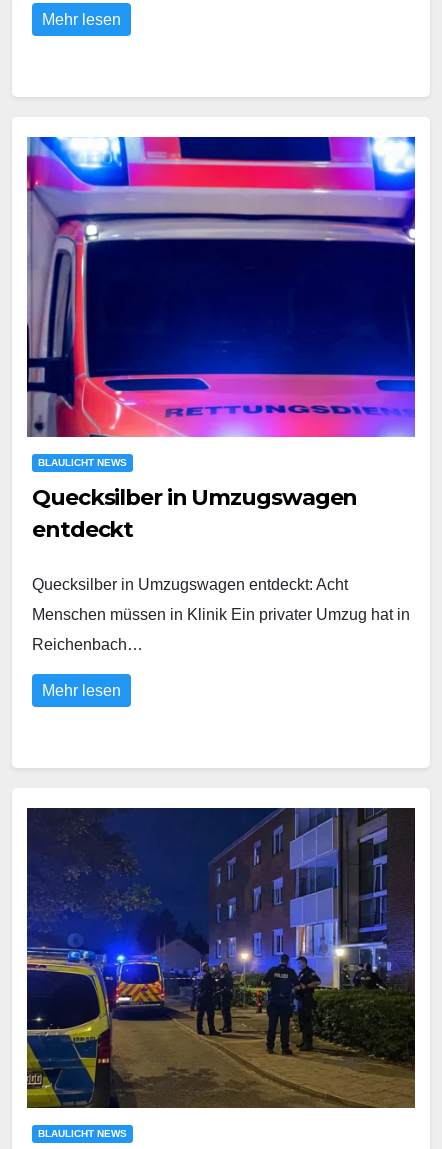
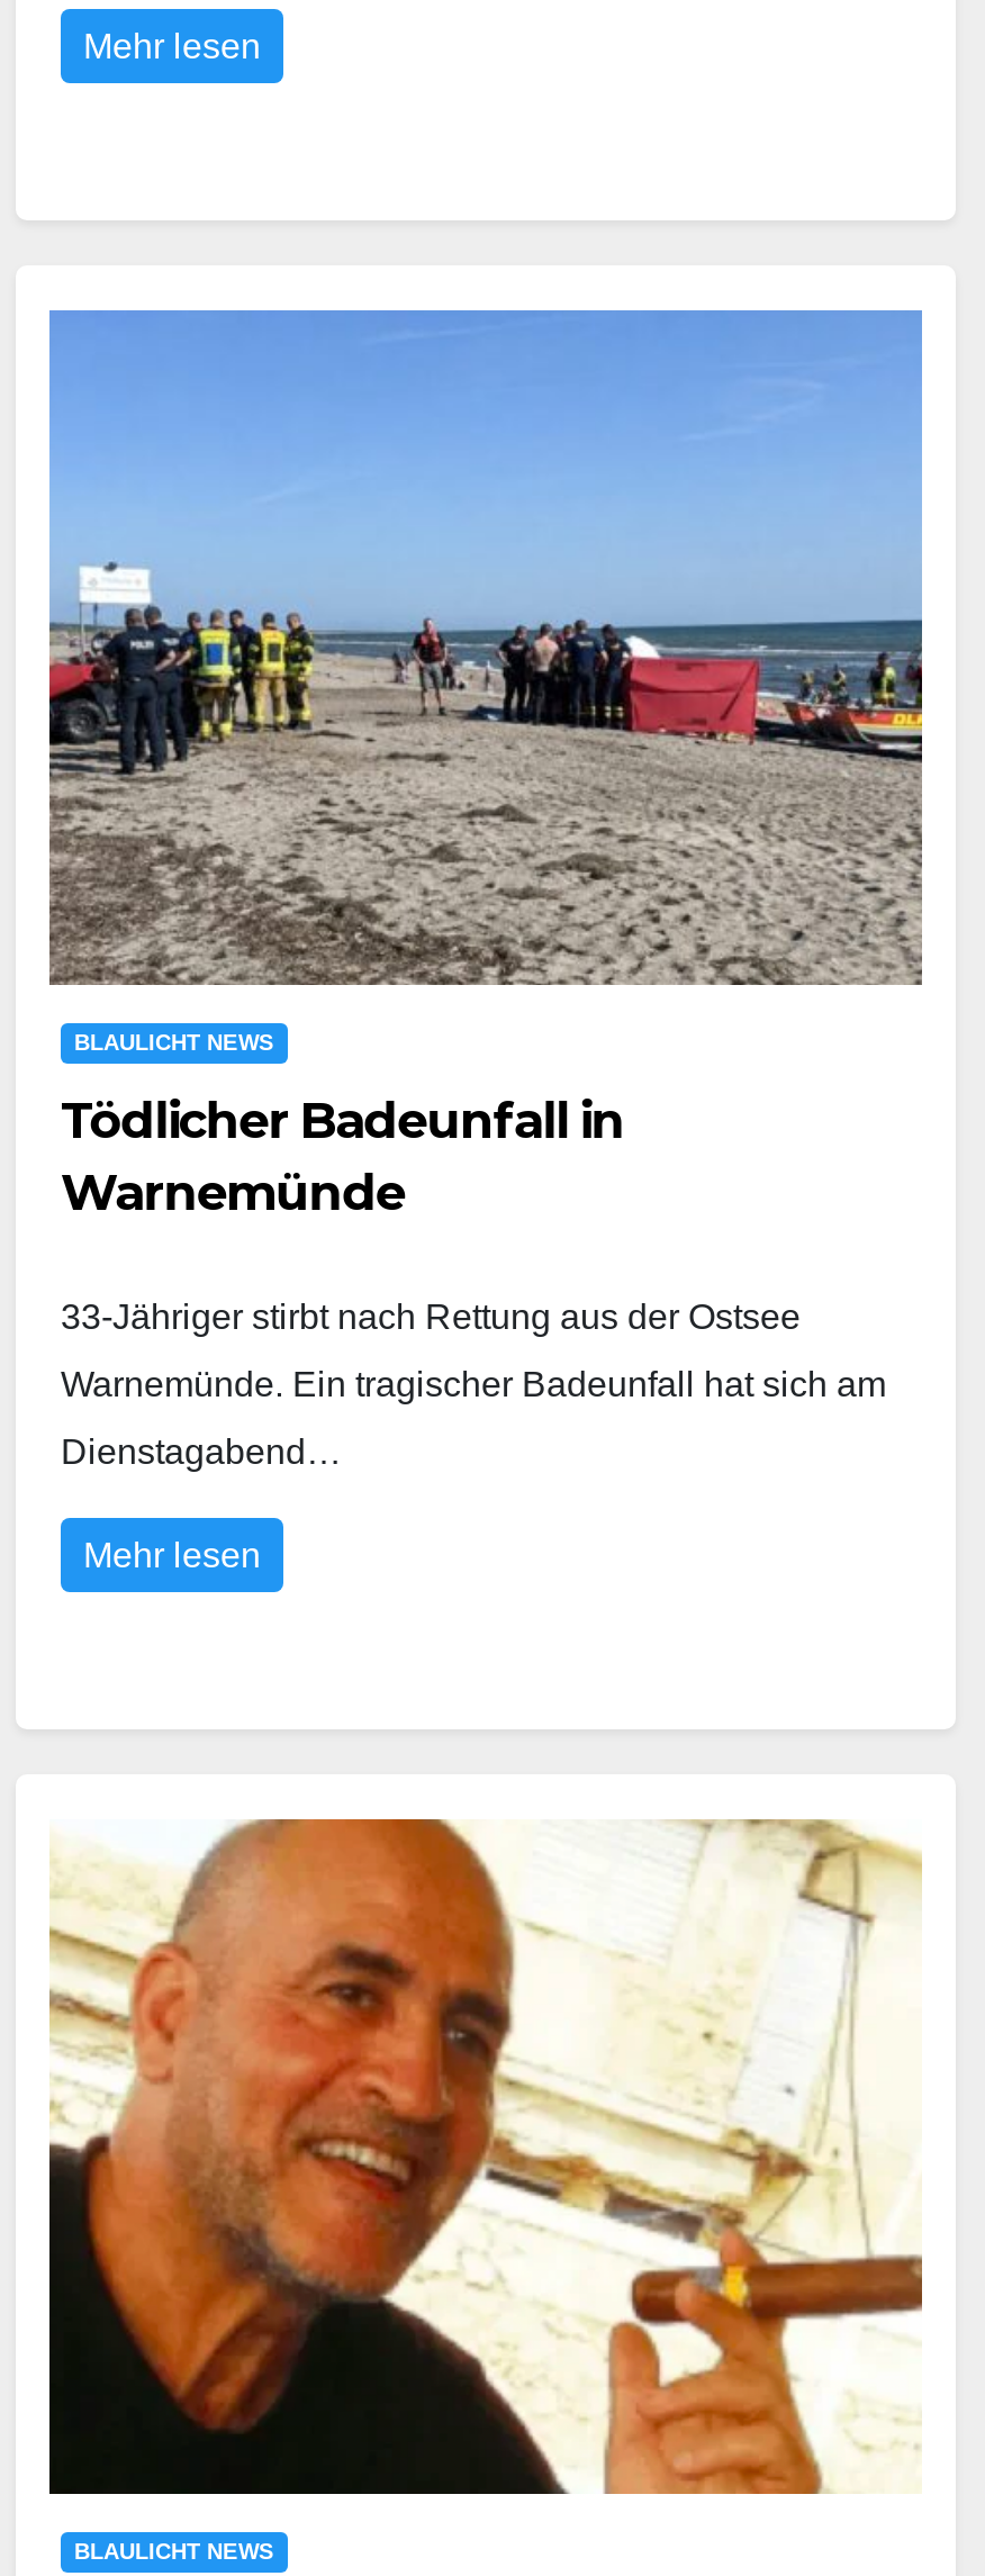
[26,136,416,438] [image] -> [47,308,924,987] [image]
[32,484,357,543] Quecksilber in Umzugswagen | entdeckt -> [61,1091,625,1223] Tödlicher Badeunfall in | Warnemünde
[32,576,348,593] Quecksilber in Umzugswagen entdeckt: Acht -> [61,1298,801,1336] 33-Jähriger stirbt nach Rettung aus der Ostsee
[32,606,410,623] Menschen müssen in Klinik Ein privater Umzug hat in -> [61,1365,886,1403] Warnemünde. Ein tragischer Badeunfall hat sich am
[32,636,143,653] Reichenbach… -> [61,1432,342,1471] Dienstagabend…
[26,807,416,1109] [image] -> [47,1817,924,2496] [image]

